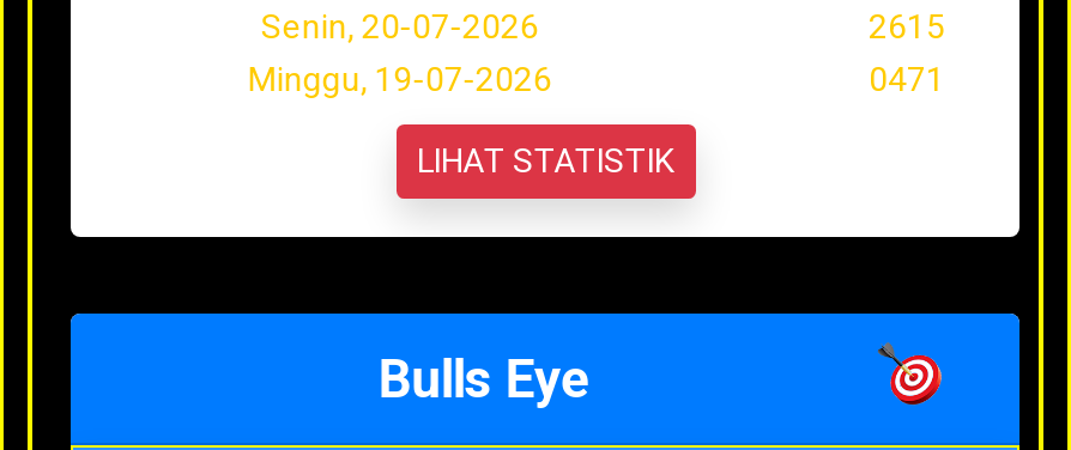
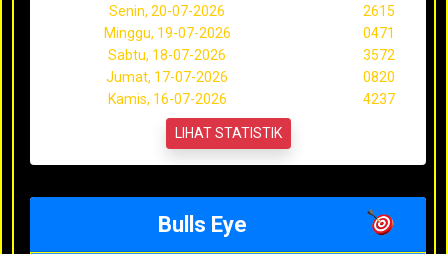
none -> [106,47,395,107] Sabtu, 18-07-2026 | 3572 | Jumat, 17-07-2026 | 0820 | Kamis, 16-07-2026 | 4237

